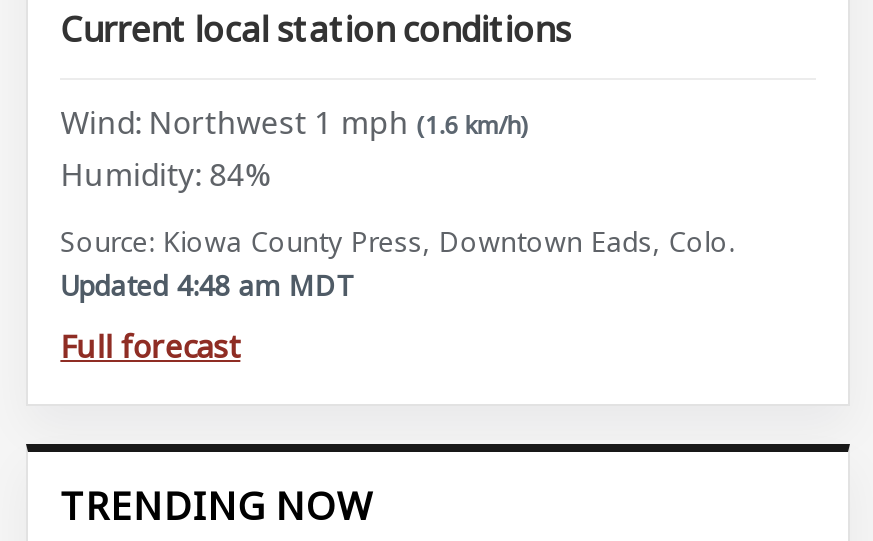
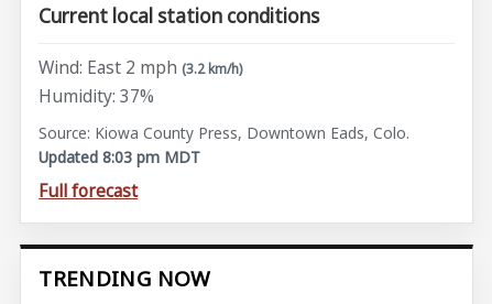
[60,101,526,145] Wind: Northwest 1 mph (1.6 km/h) -> [39,56,242,80] Wind: East 2 mph (3.2 km/h)
[60,152,270,196] Humidity: 84% -> [39,84,154,108] Humidity: 37%
[60,266,354,304] Updated 4:48 am MDT -> [39,146,201,167] Updated 8:03 pm MDT

